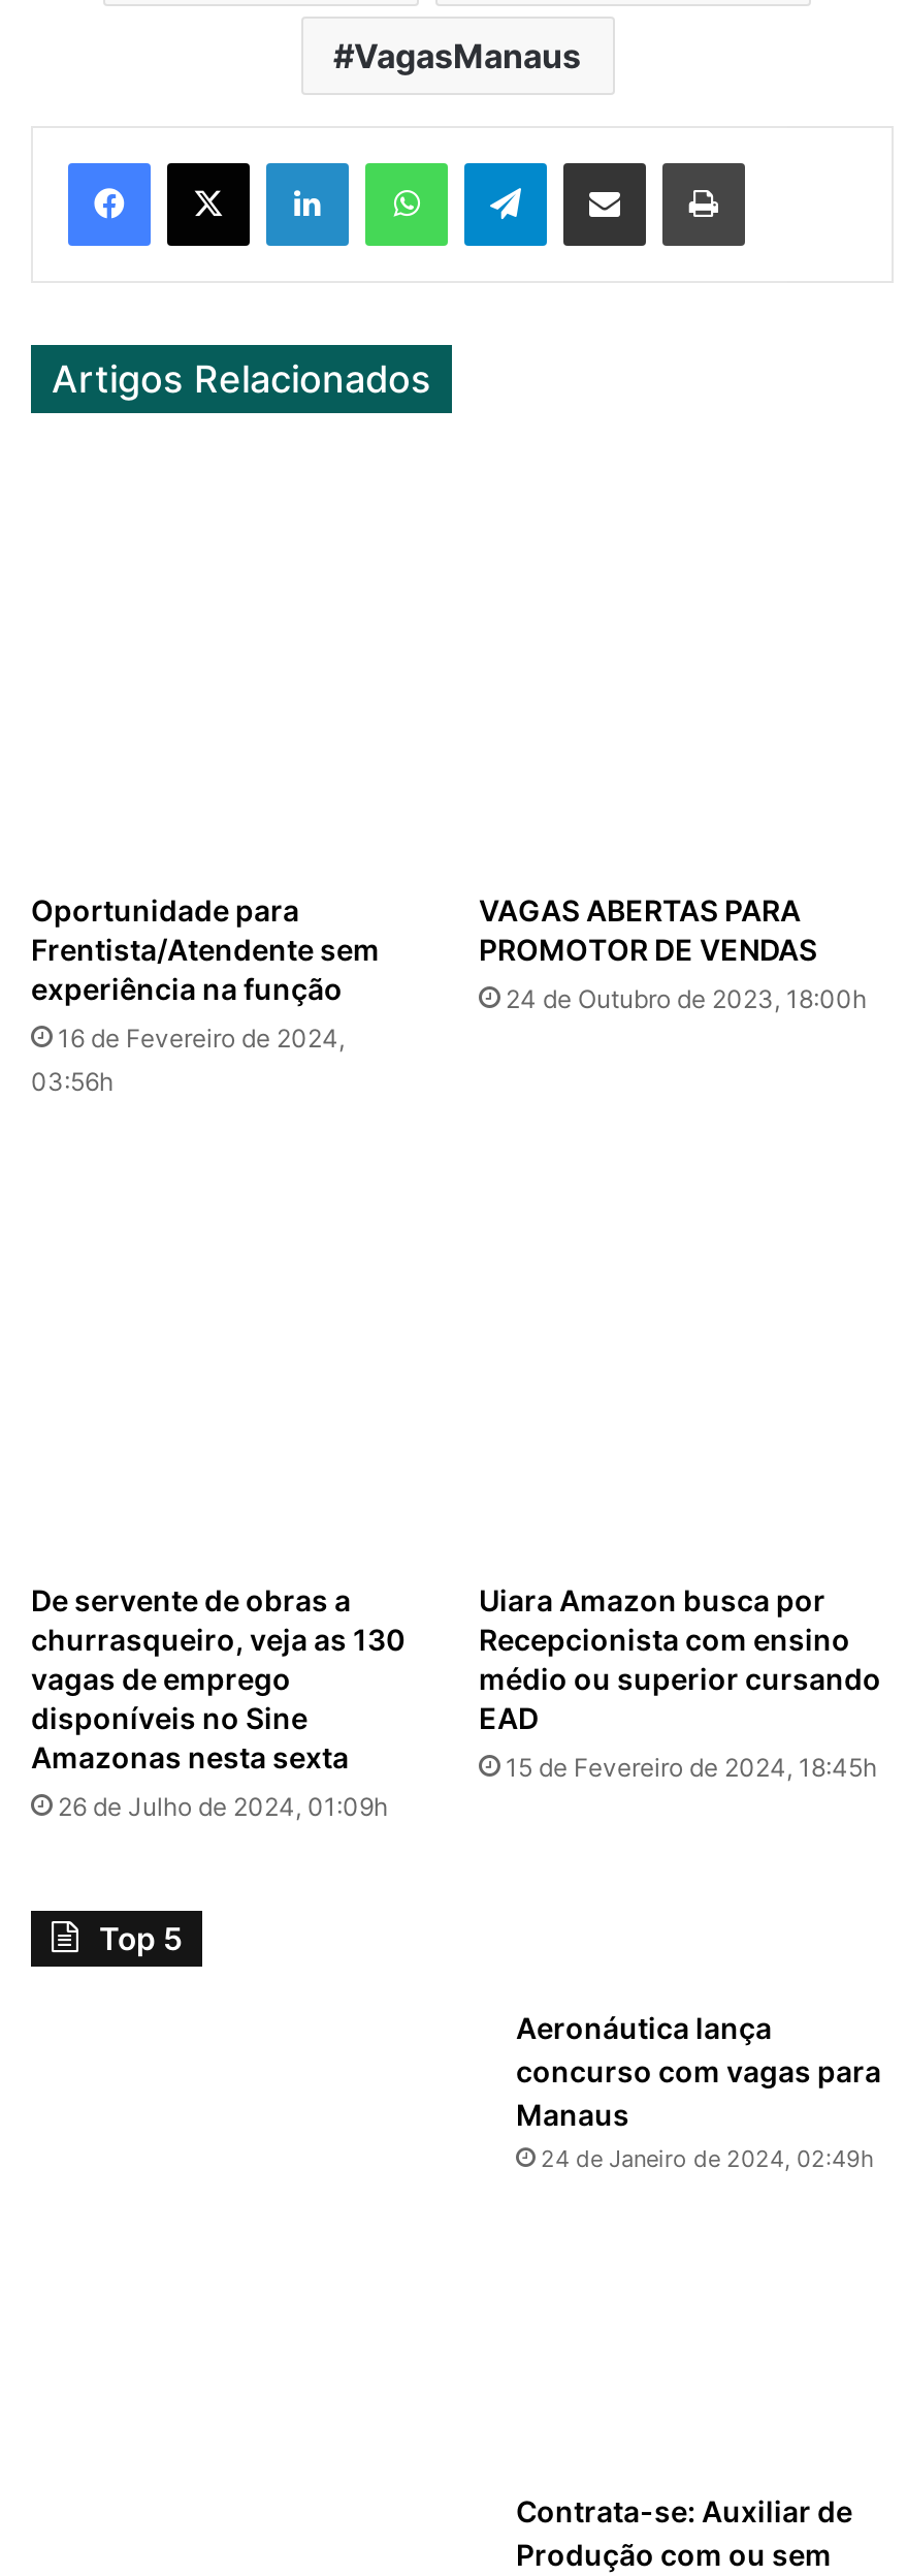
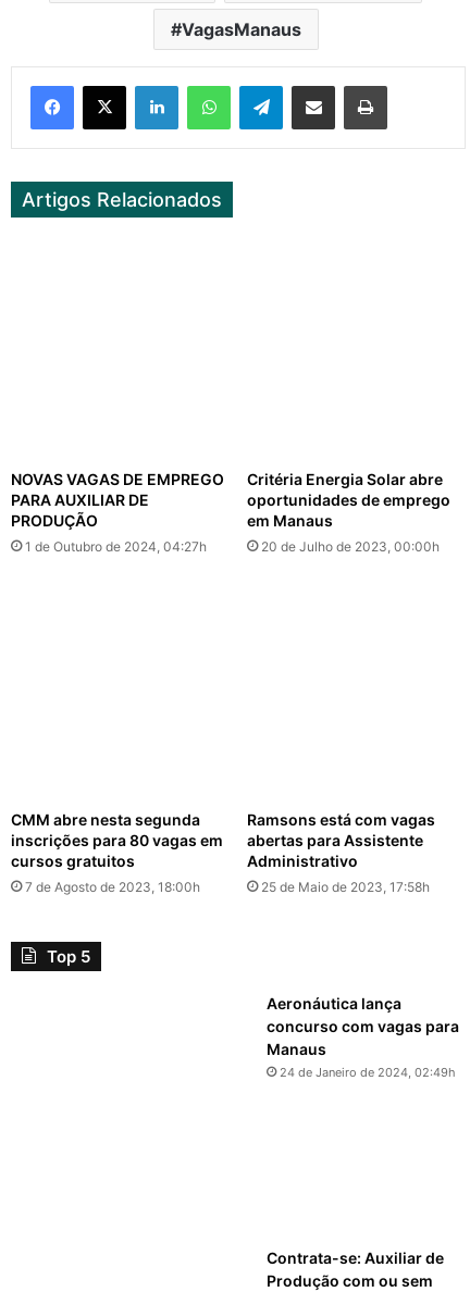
[31,892,380,1006] Oportunidade para | Frentista/Atendente sem | experiência na função -> [11,470,224,530] NOVAS VAGAS DE EMPREGO | PARA AUXILIAR DE | PRODUÇÃO
[479,892,817,967] VAGAS ABERTAS PARA | PROMOTOR DE VENDAS -> [247,470,450,530] Critéria Energia Solar abre | oportunidades de emprego | em Manaus
[506,983,867,1014] 24 de Outubro de 2023, 18:00h -> [261,538,440,555] 20 de Julho de 2023, 00:00h
[31,1022,345,1097] 16 de Fevereiro de 2024, | 03:56h -> [25,538,207,555] 1 de Outubro de 2024, 04:27h
[31,1582,404,1774] De servente de obras a | churrasqueiro, veja as 130 | vagas de emprego | disponíveis no Sine | Amazonas nesta sexta -> [11,810,223,870] CMM abre nesta segunda | inscrições para 80 vagas em | cursos gratuitos
[479,1582,881,1735] Uiara Amazon busca por | Recepcionista com ensino | médio ou superior cursando | EAD -> [247,810,435,870] Ramsons está com vagas | abertas para Assistente | Administrativo
[506,1752,877,1783] 15 de Fevereiro de 2024, 18:45h -> [261,879,430,895] 25 de Maio de 2023, 17:58h
[58,1791,388,1822] 26 de Julho de 2024, 01:09h -> [25,879,200,895] 7 de Agosto de 2023, 18:00h

